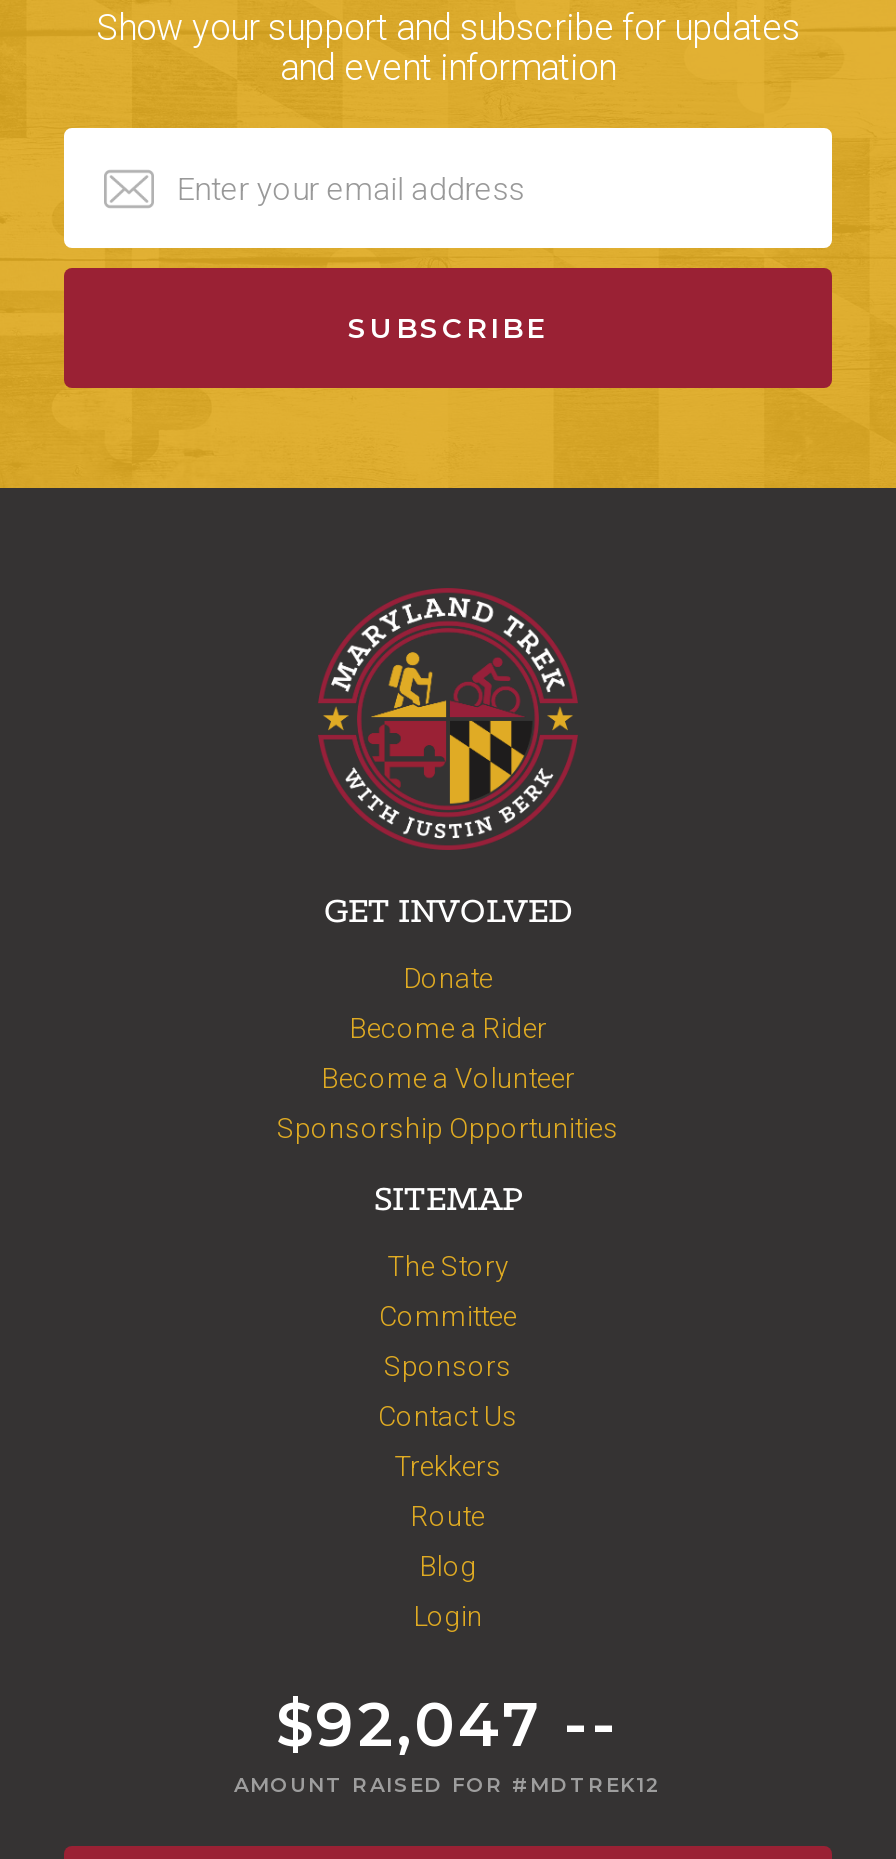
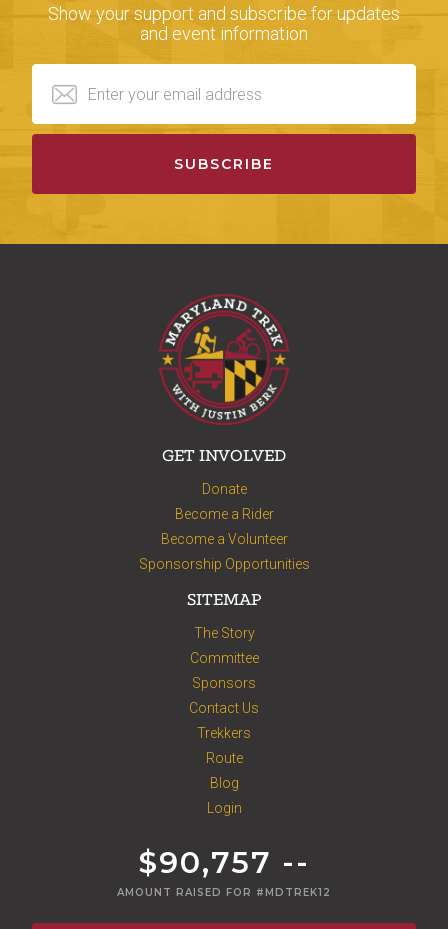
[276,1687,620,1761] $92,047 -- -> [138,844,309,881] $90,757 --

